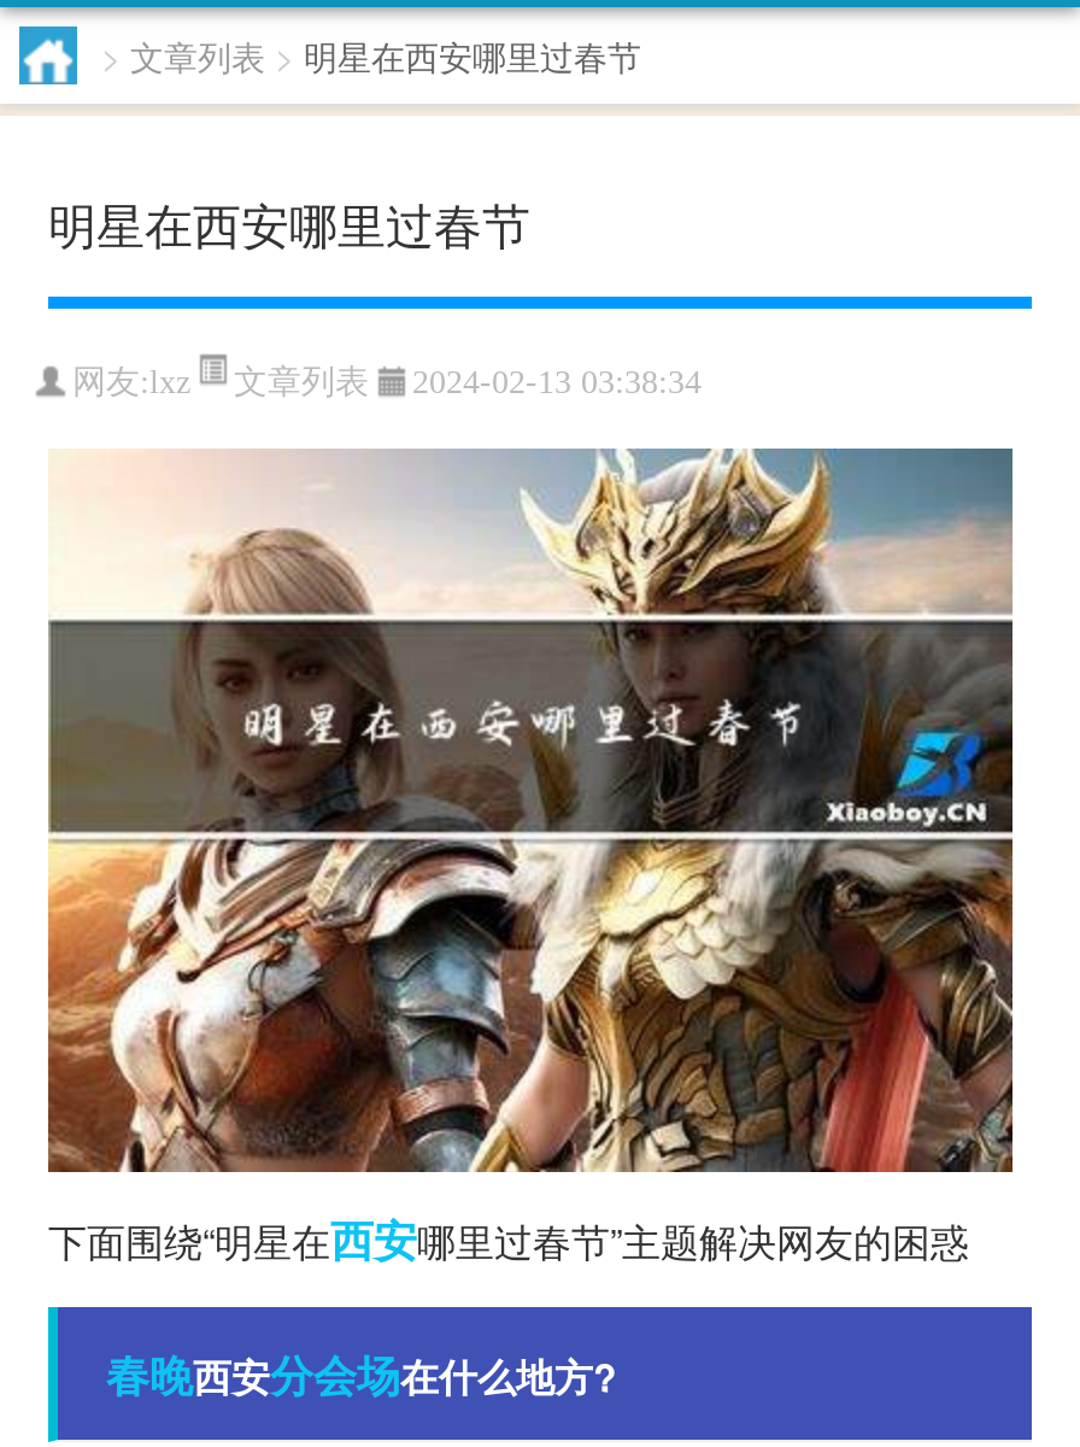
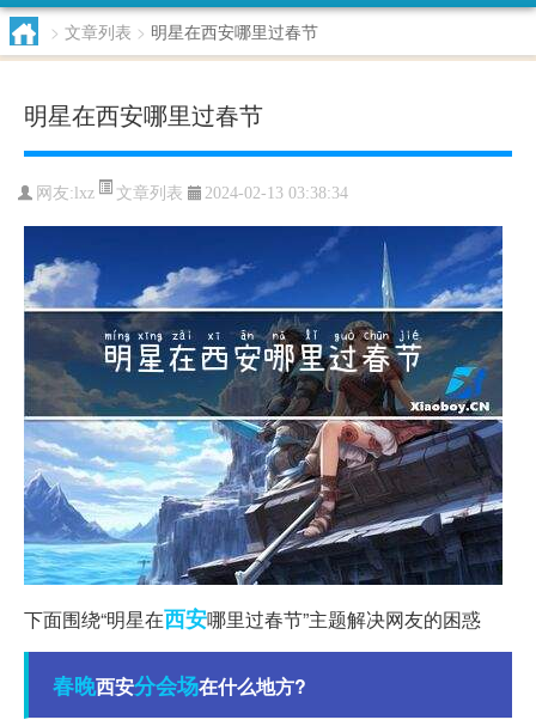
[46,449,1015,1174] [image] -> [23,225,504,586] [image]

